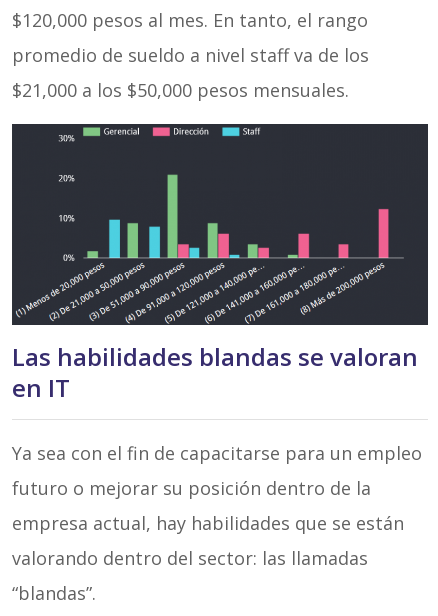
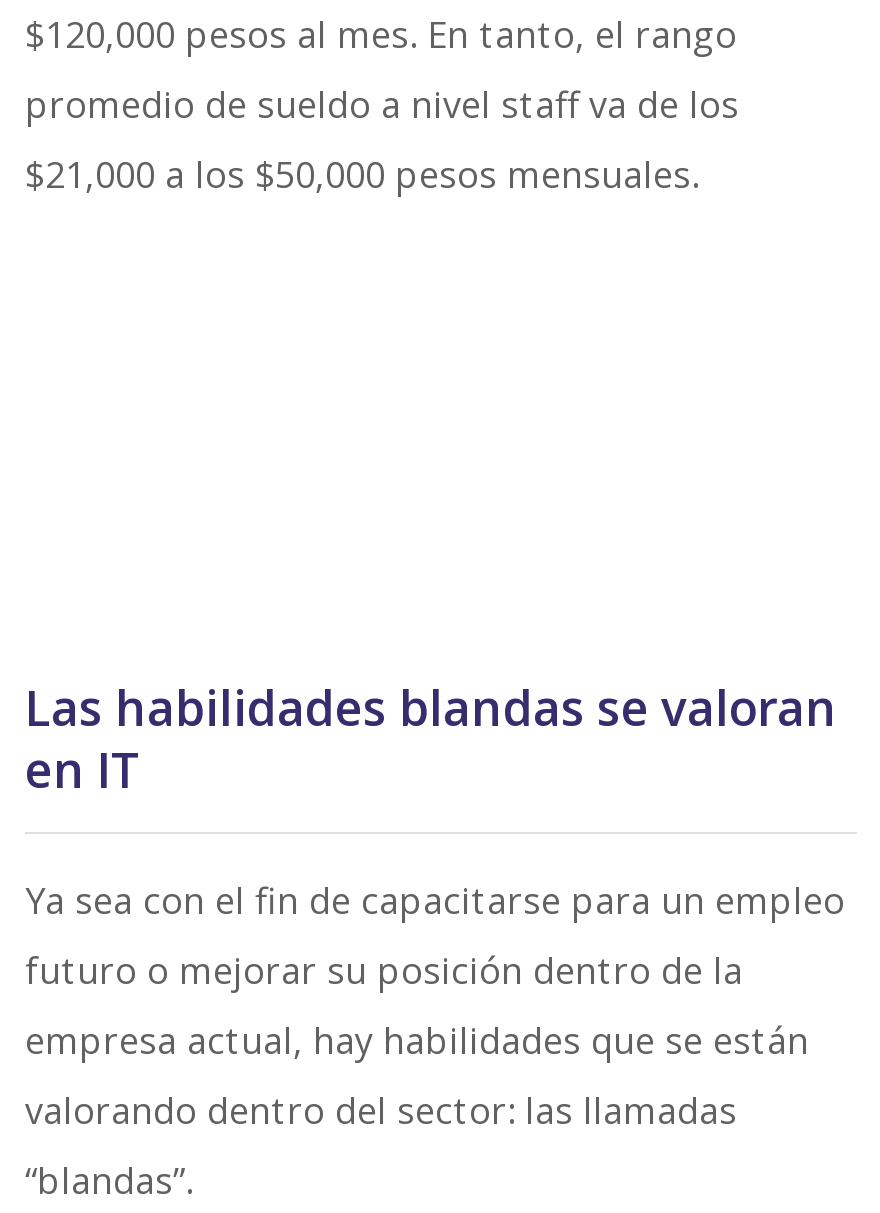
[11,123,429,326] [image] -> none

